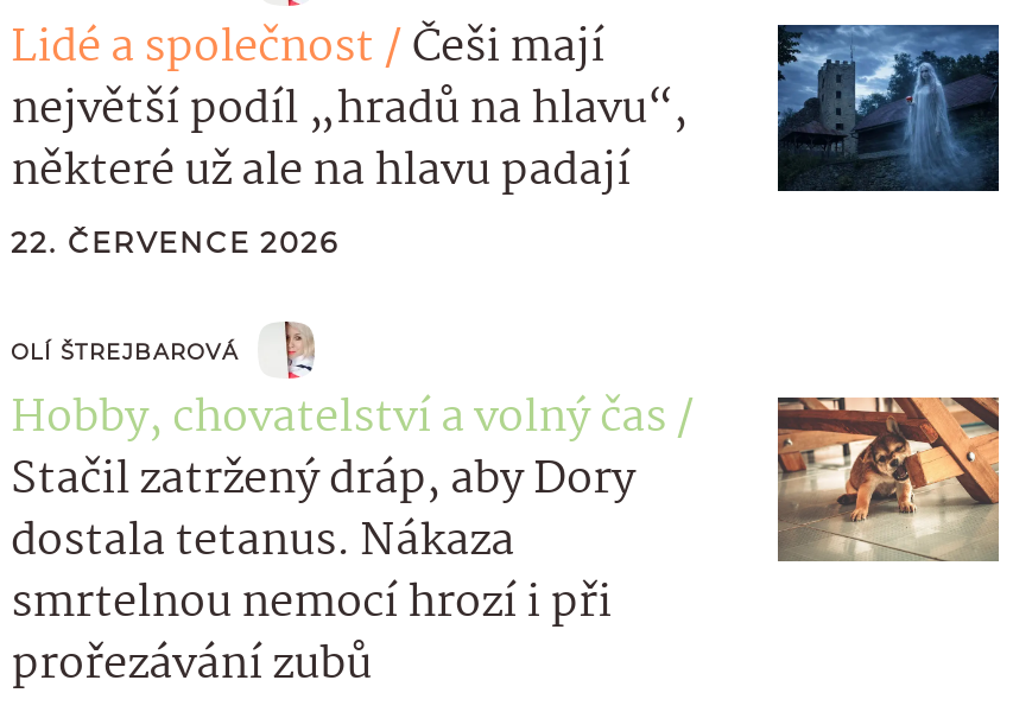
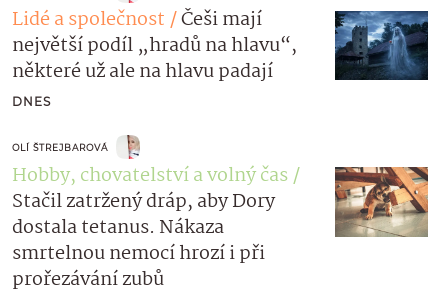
[11,223,338,259] 22. ČERVENCE 2026 -> [12,94,51,109] DNES

